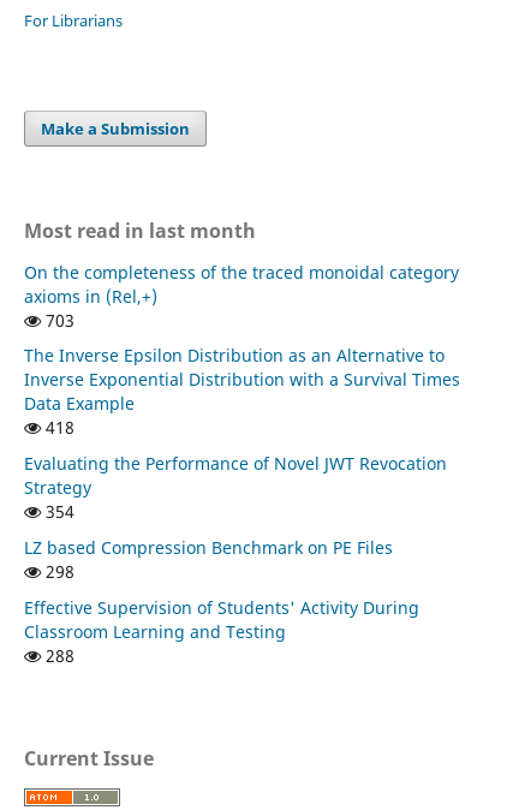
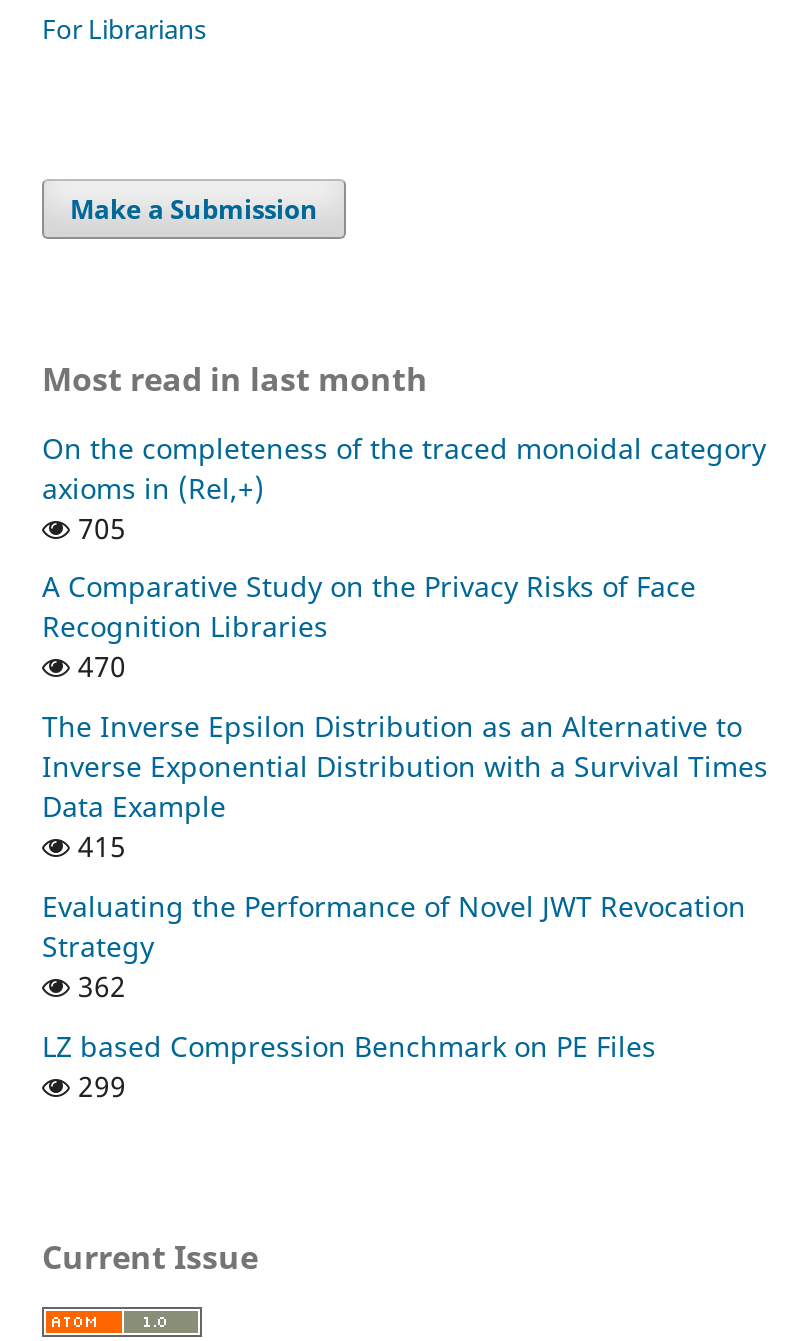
[41,308,74,331] 703 -> [42,508,696,686] 705 | A Comparative Study on the Privacy Risks of Face | Recognition Libraries | 470
moved [24,344,460,415] -> [42,708,768,826]: The Inverse Epsilon Distribution as an Alternative to | Inverse Exponential Distribution with a Survival Times | Data Example
[41,416,74,439] 418 -> [70,828,126,866] 415
moved [24,452,447,499] -> [42,888,746,966]: Evaluating the Performance of Novel JWT Revocation | Strategy
[41,501,74,523] 354 -> [70,968,126,1006] 362
moved [24,536,393,559] -> [42,1028,656,1066]: LZ based Compression Benchmark on PE Files
[24,561,419,667] 298 | Effective Supervision of Students' Activity During | Classroom Learning and Testing | 288 -> [70,1068,126,1106] 299

